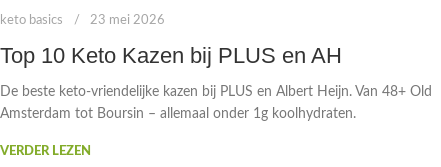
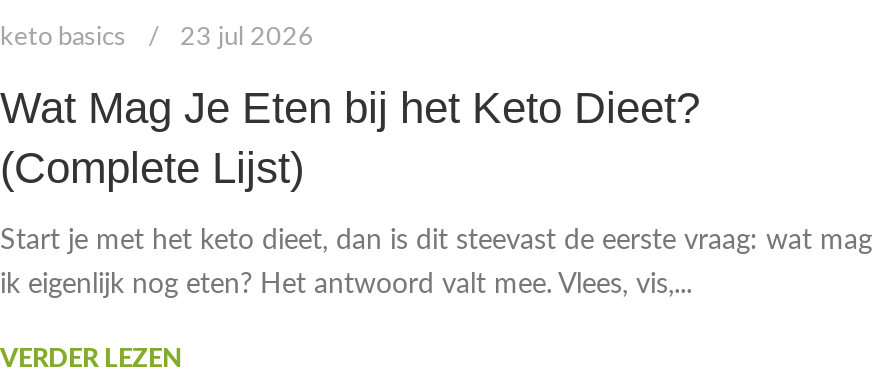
[90,14,165,27] 23 mei 2026 -> [180,25,314,51] 23 jul 2026
[0,43,342,68] Top 10 Keto Kazen bij PLUS en AH -> [0,83,700,193] Wat Mag Je Eten bij het Keto Dieet? | (Complete Lijst)
[0,85,432,99] De beste keto-vriendelijke kazen bij PLUS en Albert Heijn. Van 48+ Old -> [0,227,872,255] Start je met het keto dieet, dan is dit steevast de eerste vraag: wat mag
[0,107,356,121] Amsterdam tot Boursin – allemaal onder 1g koolhydraten. -> [0,271,692,299] ik eigenlijk nog eten? Het antwoord valt mee. Vlees, vis,...

